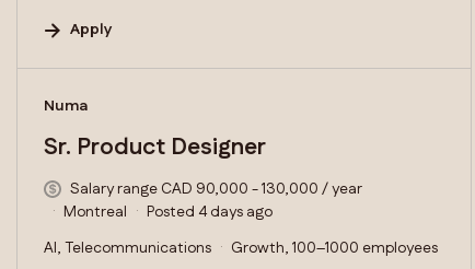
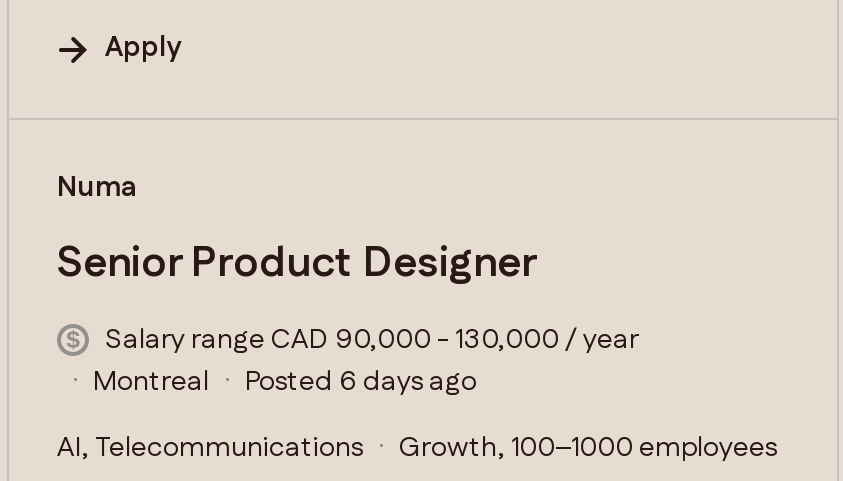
[44,131,266,164] Sr. Product Designer -> [57,234,537,294] Senior Product Designer
[147,201,273,223] Posted 4 days ago -> [245,362,477,402] Posted 6 days ago

